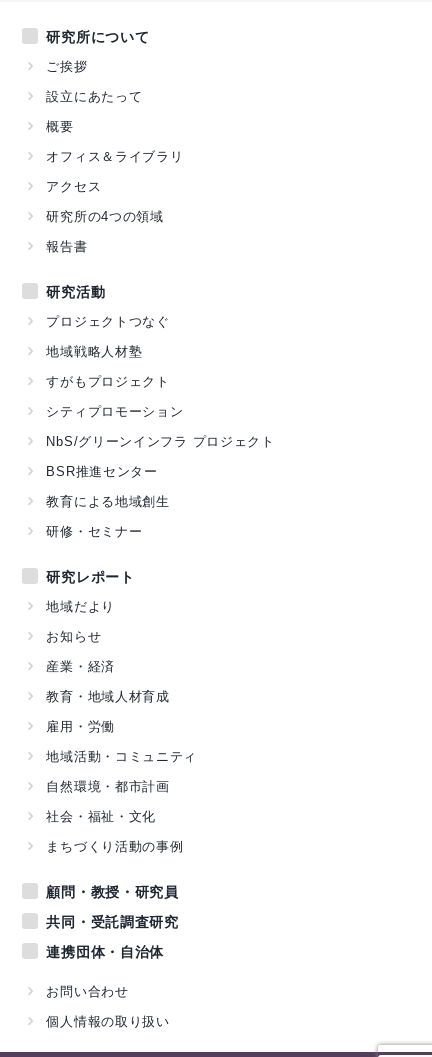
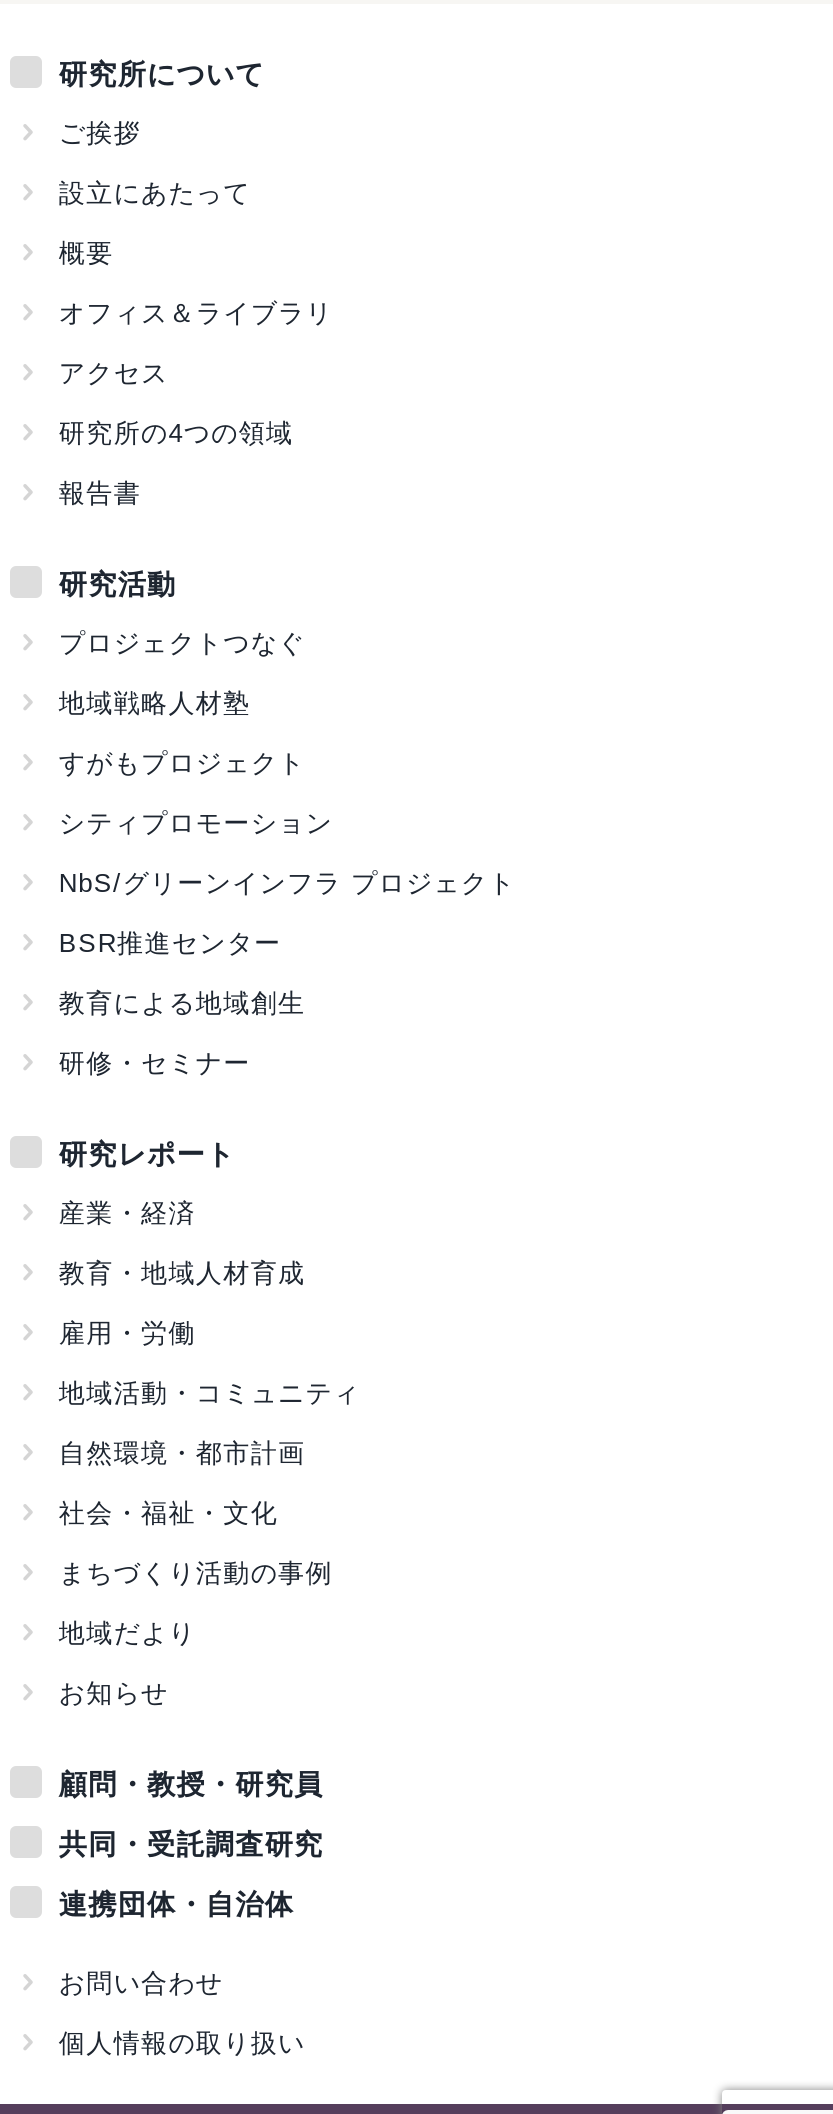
moved [46,599,115,644] -> [59,1618,196,1708]: 地域だより | お知らせ
moved [46,659,197,854] -> [59,1198,360,1588]: 産業・経済 | 教育・地域人材育成 | 雇用・労働 | 地域活動・コミュニティ | 自然環境・都市計画 | 社会・福祉・文化 | まちづくり活動の事例

